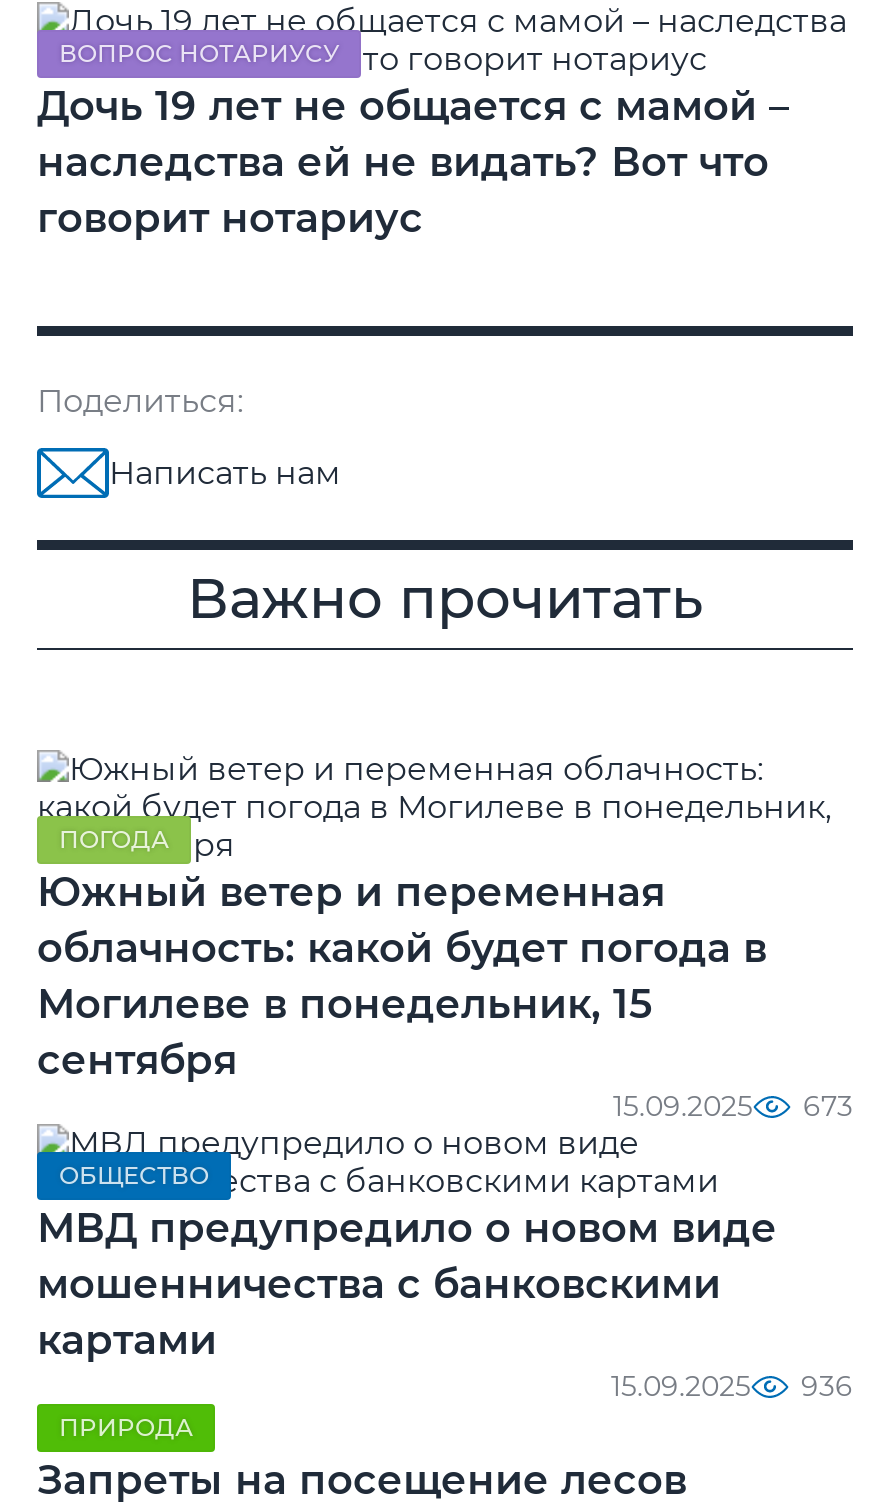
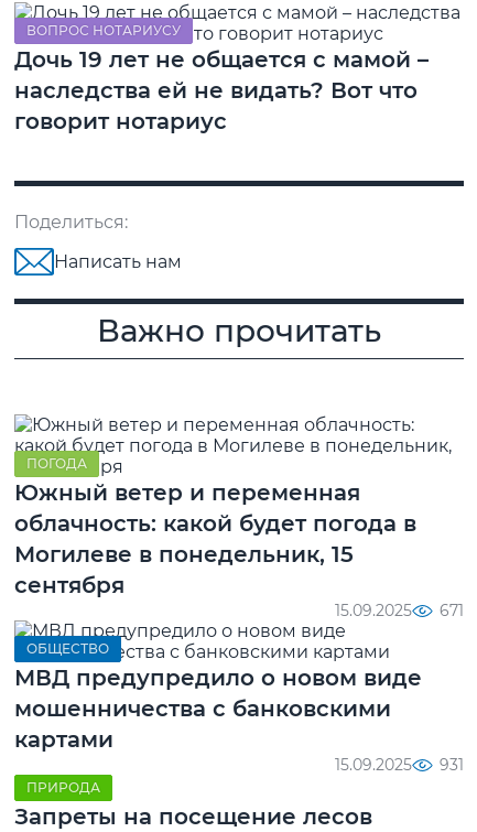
[613,1088,853,1124] 15.09.2025 673 -> [335,601,464,620] 15.09.2025 671
[611,1368,853,1404] 15.09.2025 936 -> [335,755,464,775] 15.09.2025 931

